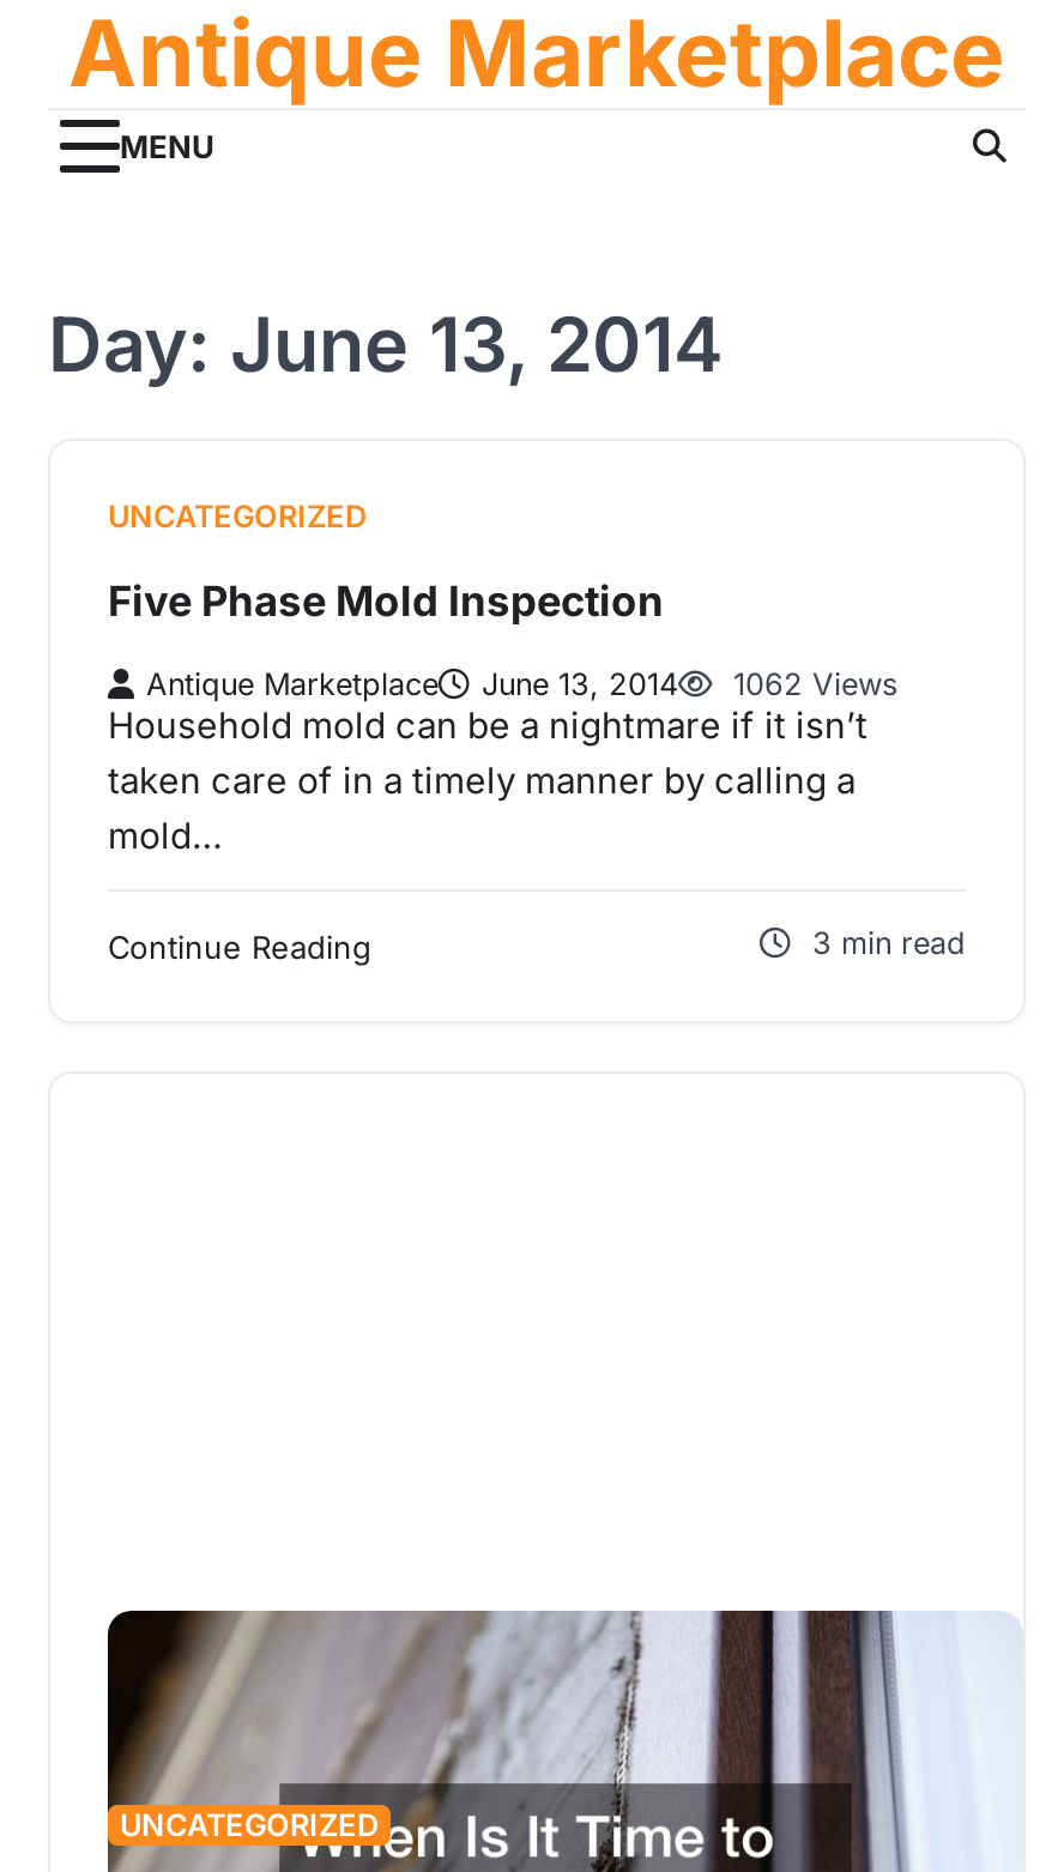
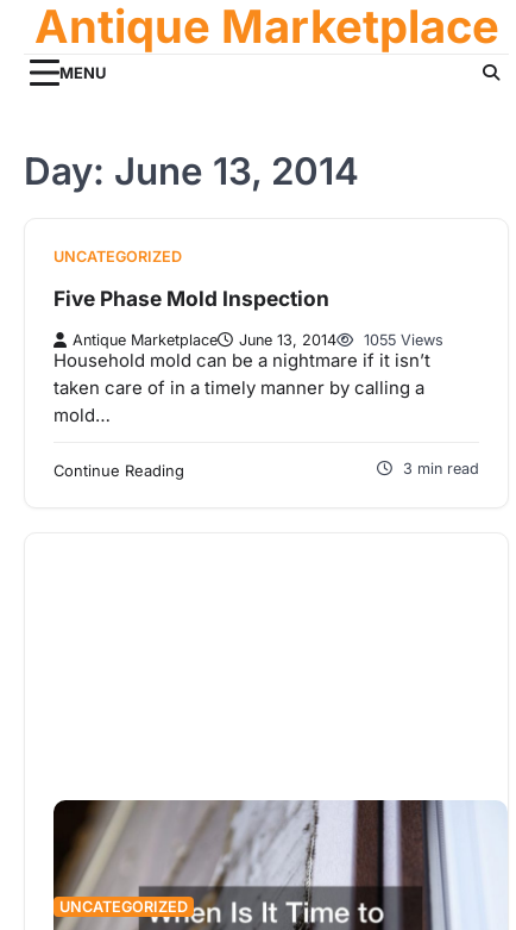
[146,665,899,701] Antique Marketplace June 13, 2014 1062 Views -> [73,331,443,348] Antique Marketplace June 13, 2014 1055 Views

